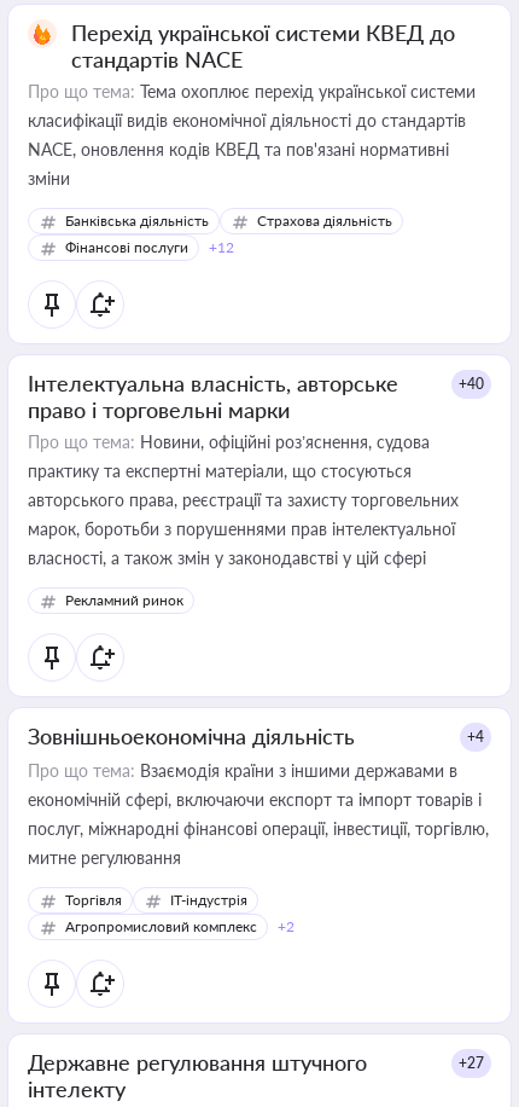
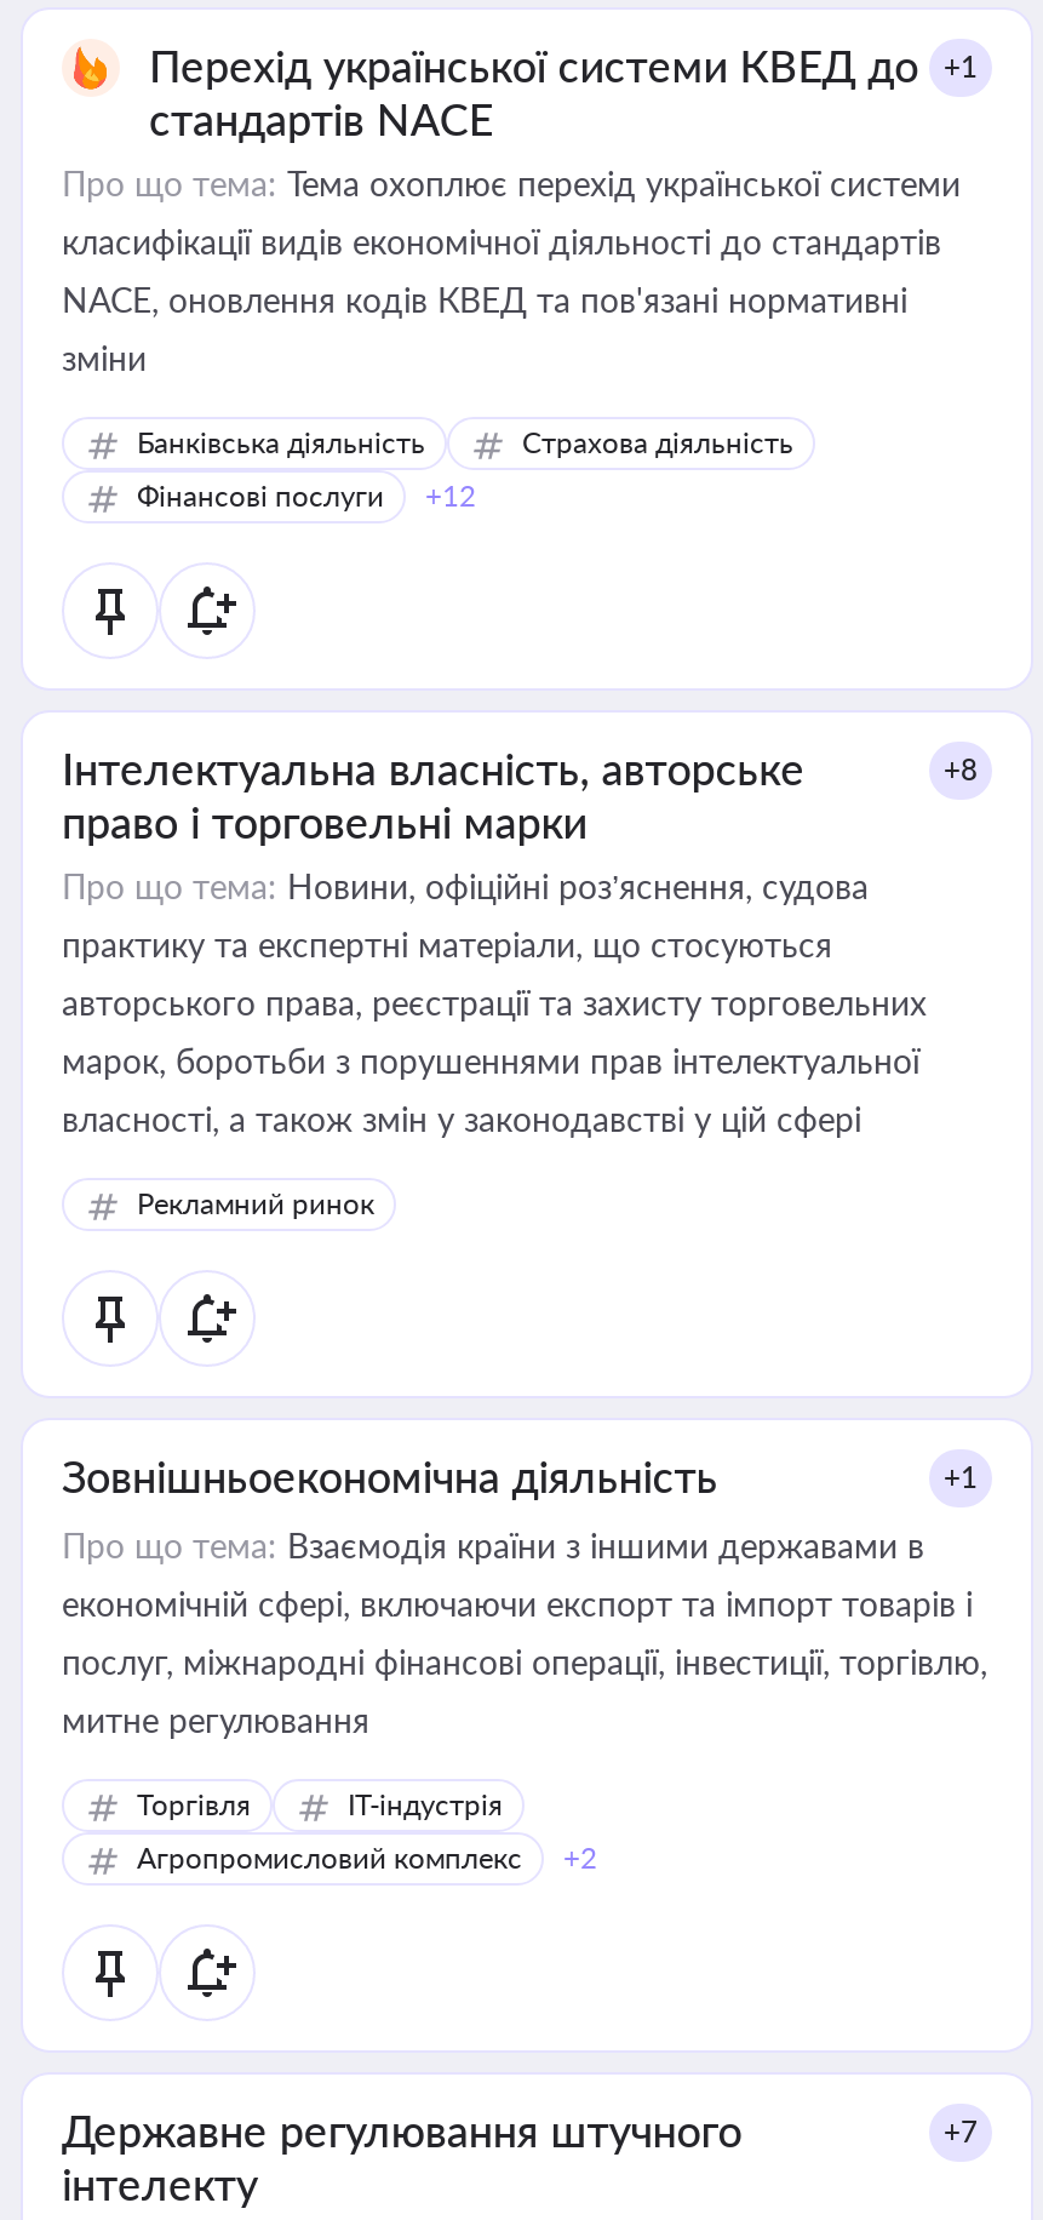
none -> [944,48,978,85] +1
[459,375,484,393] +40 -> [944,751,978,788] +8
[467,728,484,746] +4 -> [944,1459,978,1495] +1
[459,1054,484,1072] +27 -> [944,2113,978,2150] +7

